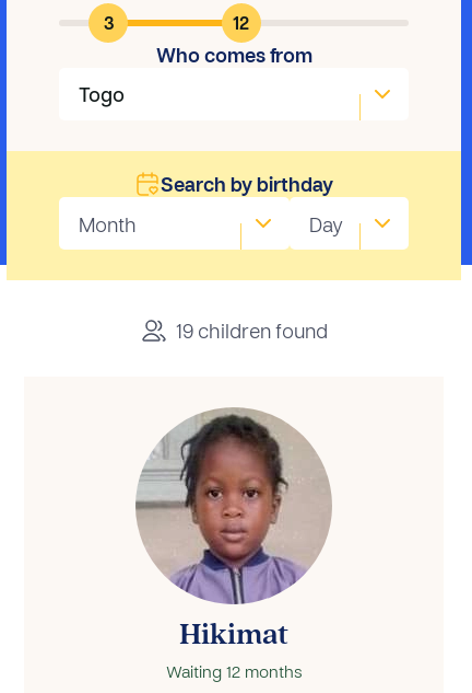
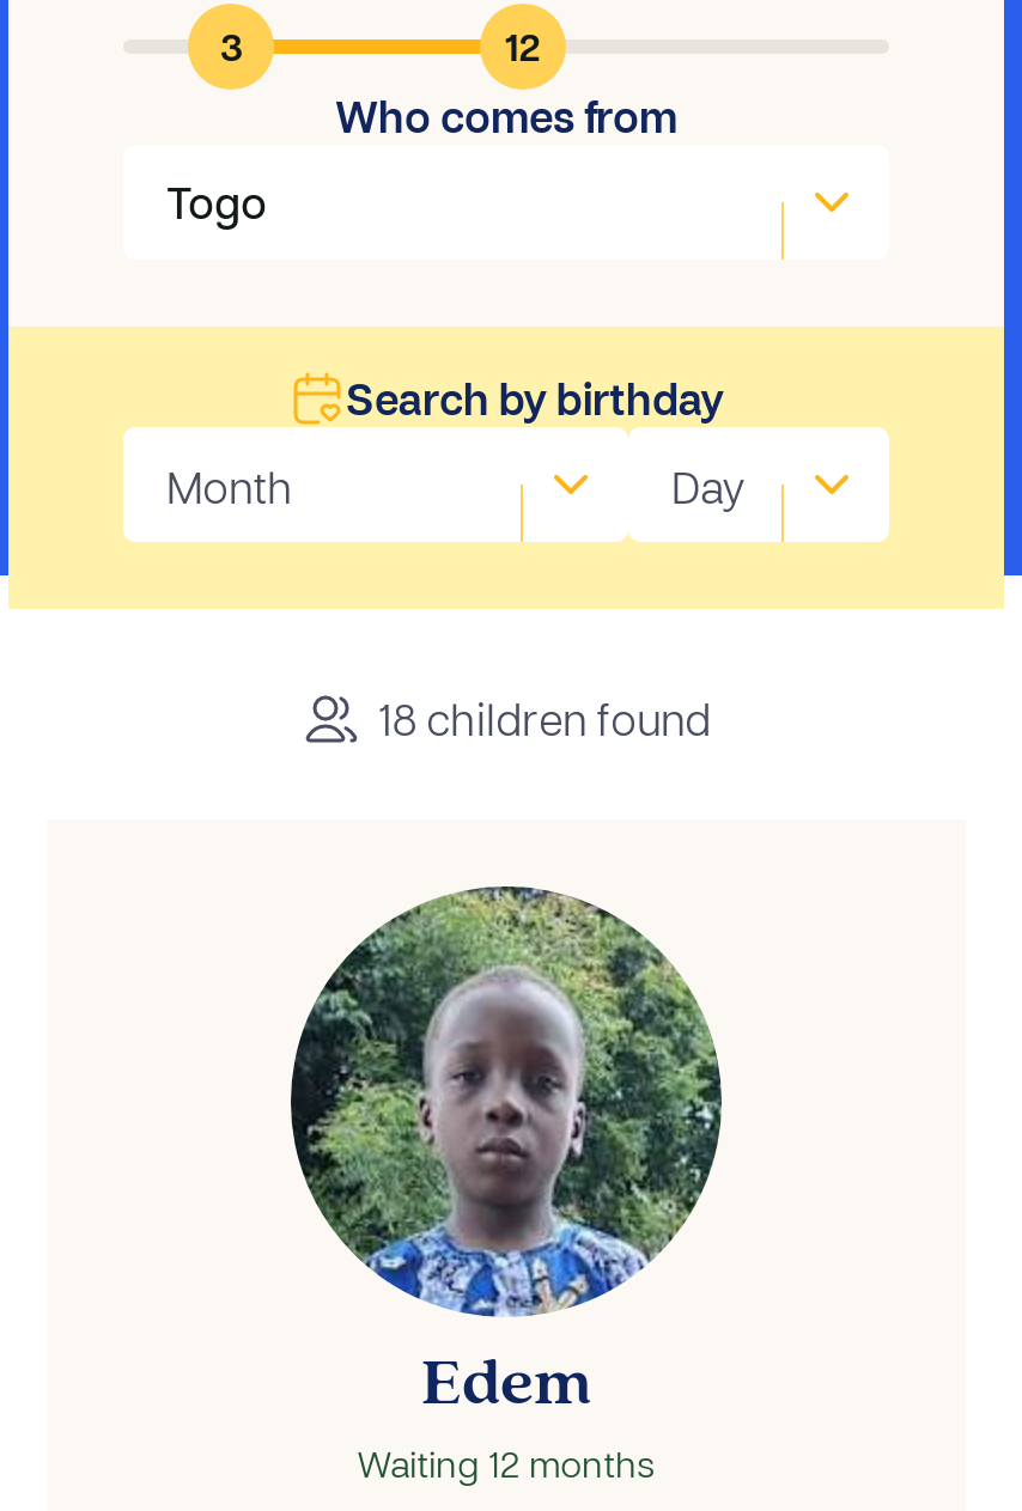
[175,317,327,343] 19 children found -> [378,690,711,745] 18 children found
[137,408,331,650] [image] | Hikimat -> [291,887,722,1418] [image] | Edem

